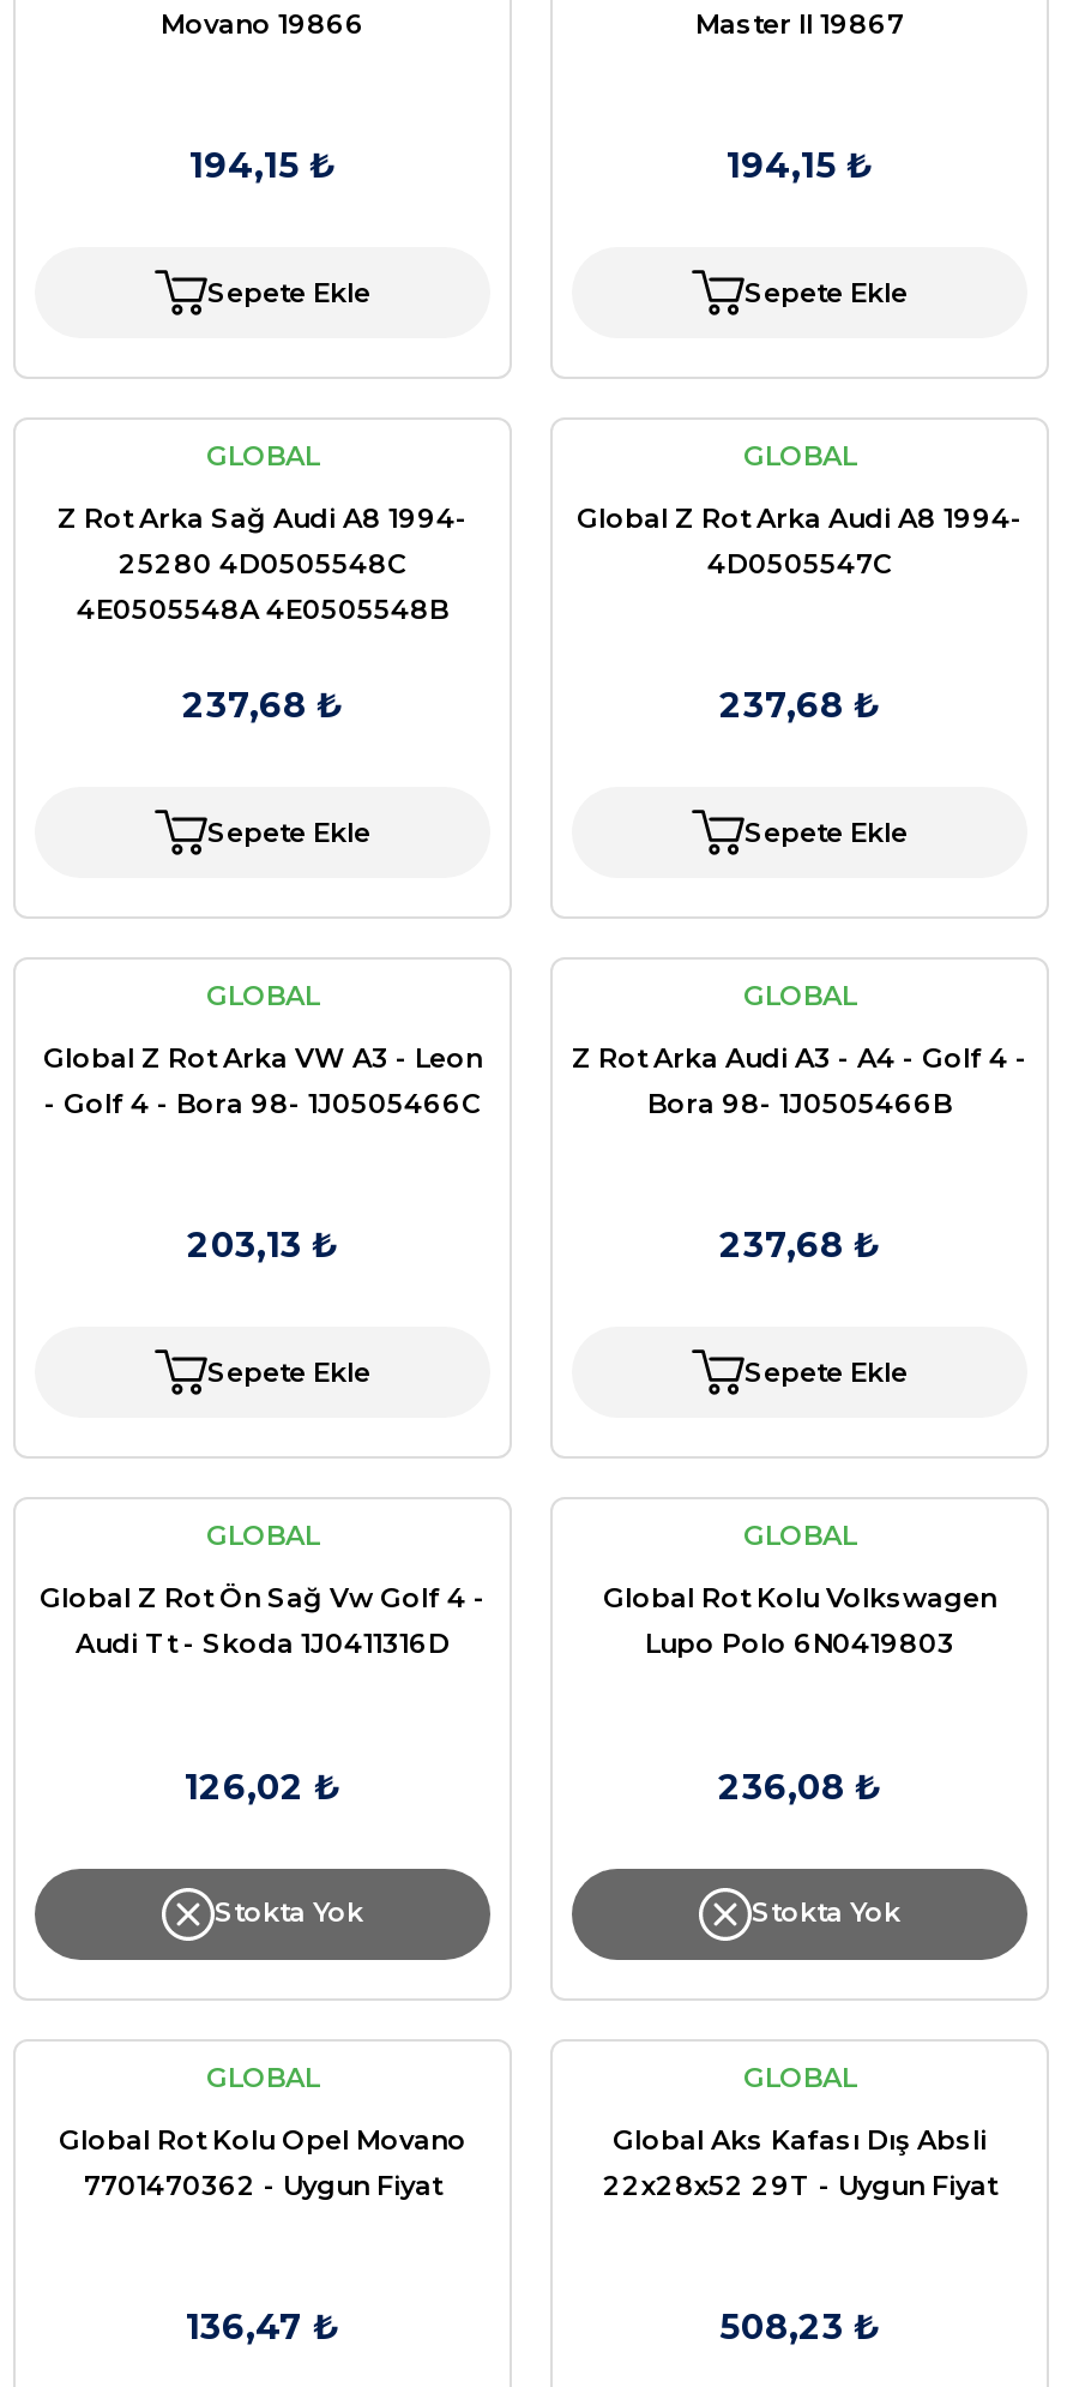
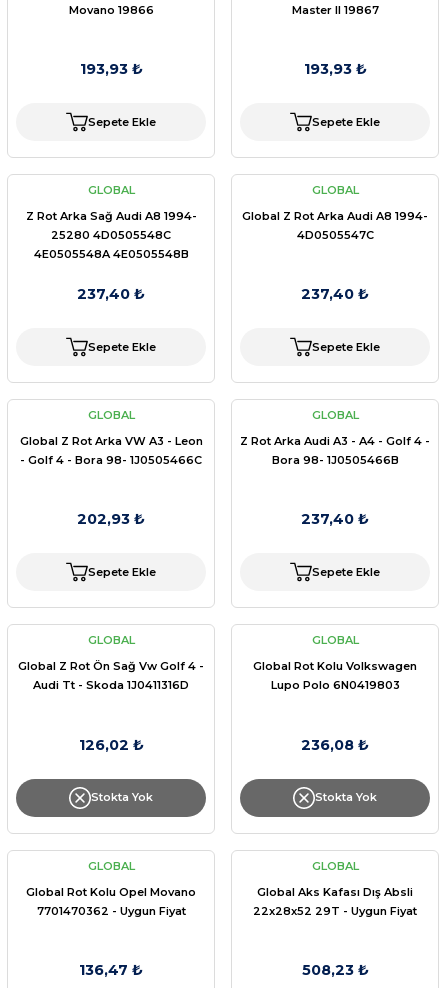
[189,144,336,187] 194,15 ₺ -> [79,60,142,78] 193,93 ₺
[727,144,873,187] 194,15 ₺ -> [303,60,366,78] 193,93 ₺
[182,684,343,728] 237,68 ₺ -> [77,285,145,303] 237,40 ₺
[719,684,880,728] 237,68 ₺ -> [301,285,369,303] 237,40 ₺
[187,1224,338,1268] 203,13 ₺ -> [77,510,145,528] 202,93 ₺
[719,1224,880,1268] 237,68 ₺ -> [301,510,369,528] 237,40 ₺

